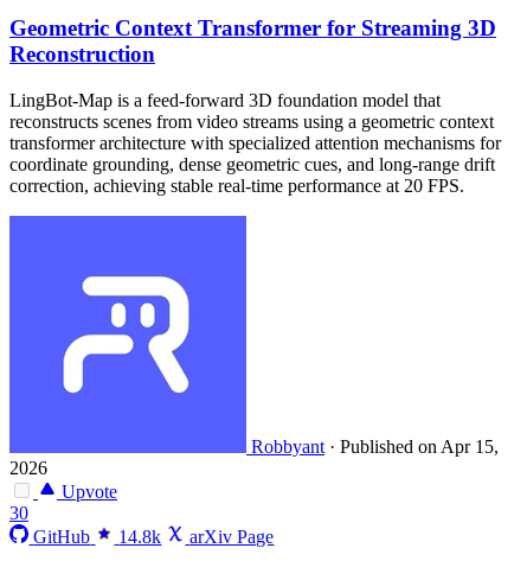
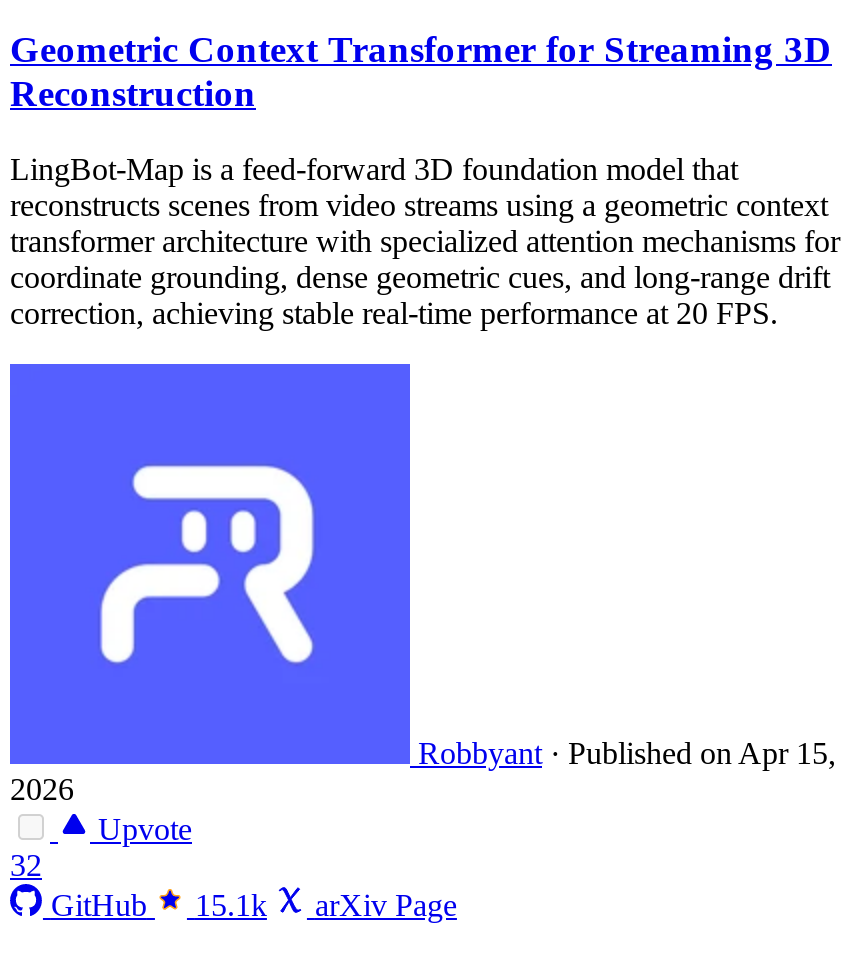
[9,502,28,522] 30 -> [10,849,42,883] 32
[34,526,274,546] GitHub 14.8k arXiv Page -> [51,889,457,923] GitHub 15.1k arXiv Page

